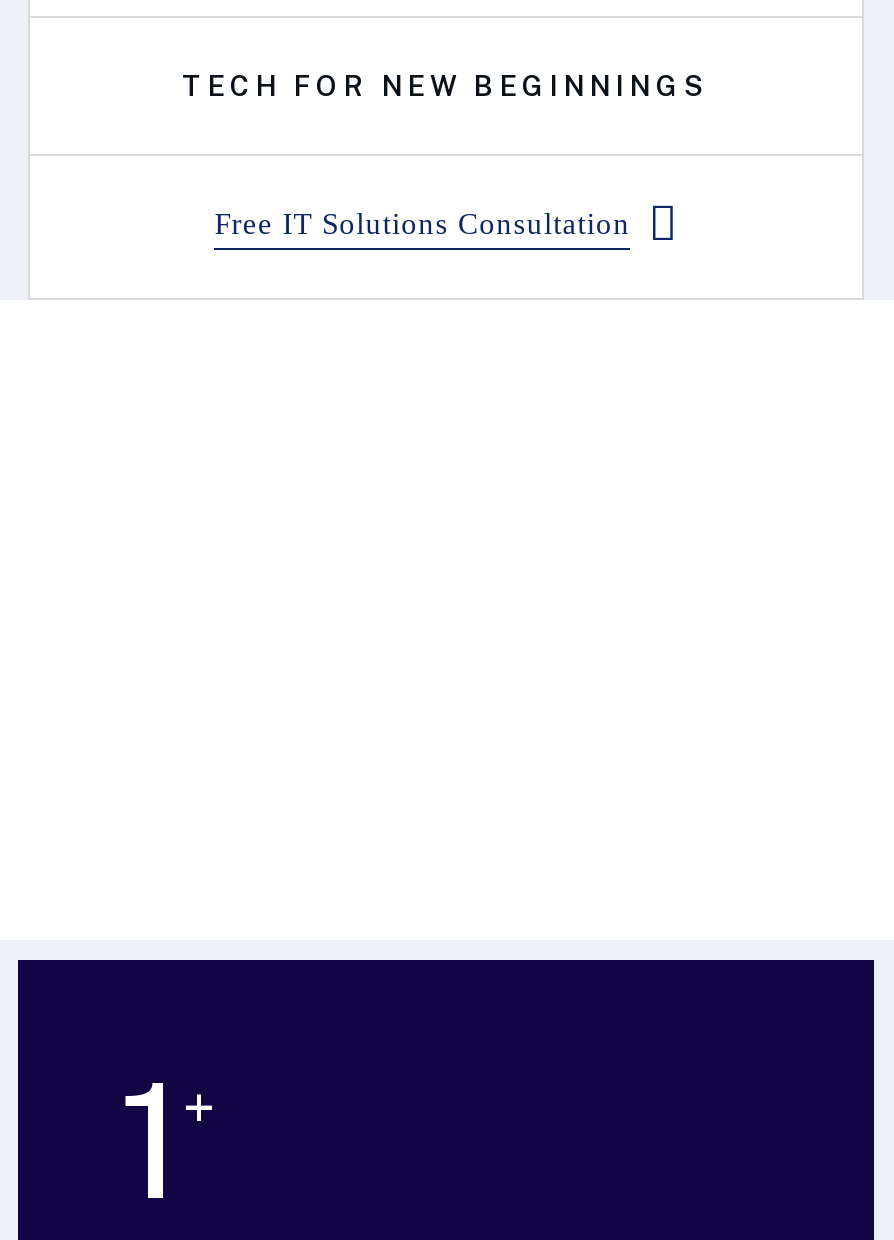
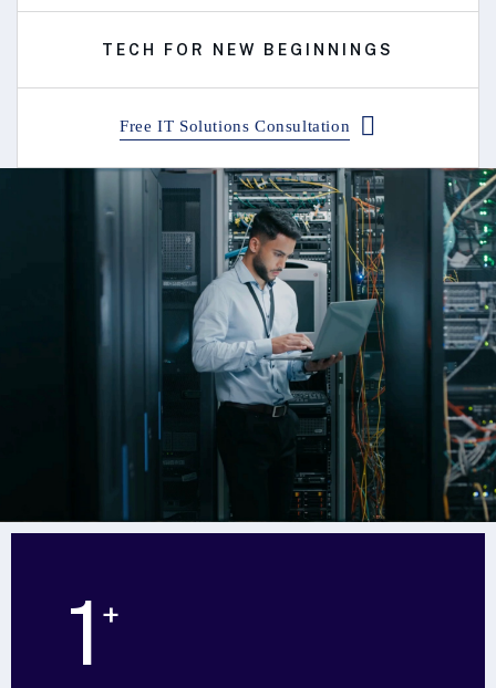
none -> [3,167,493,523] [image]

